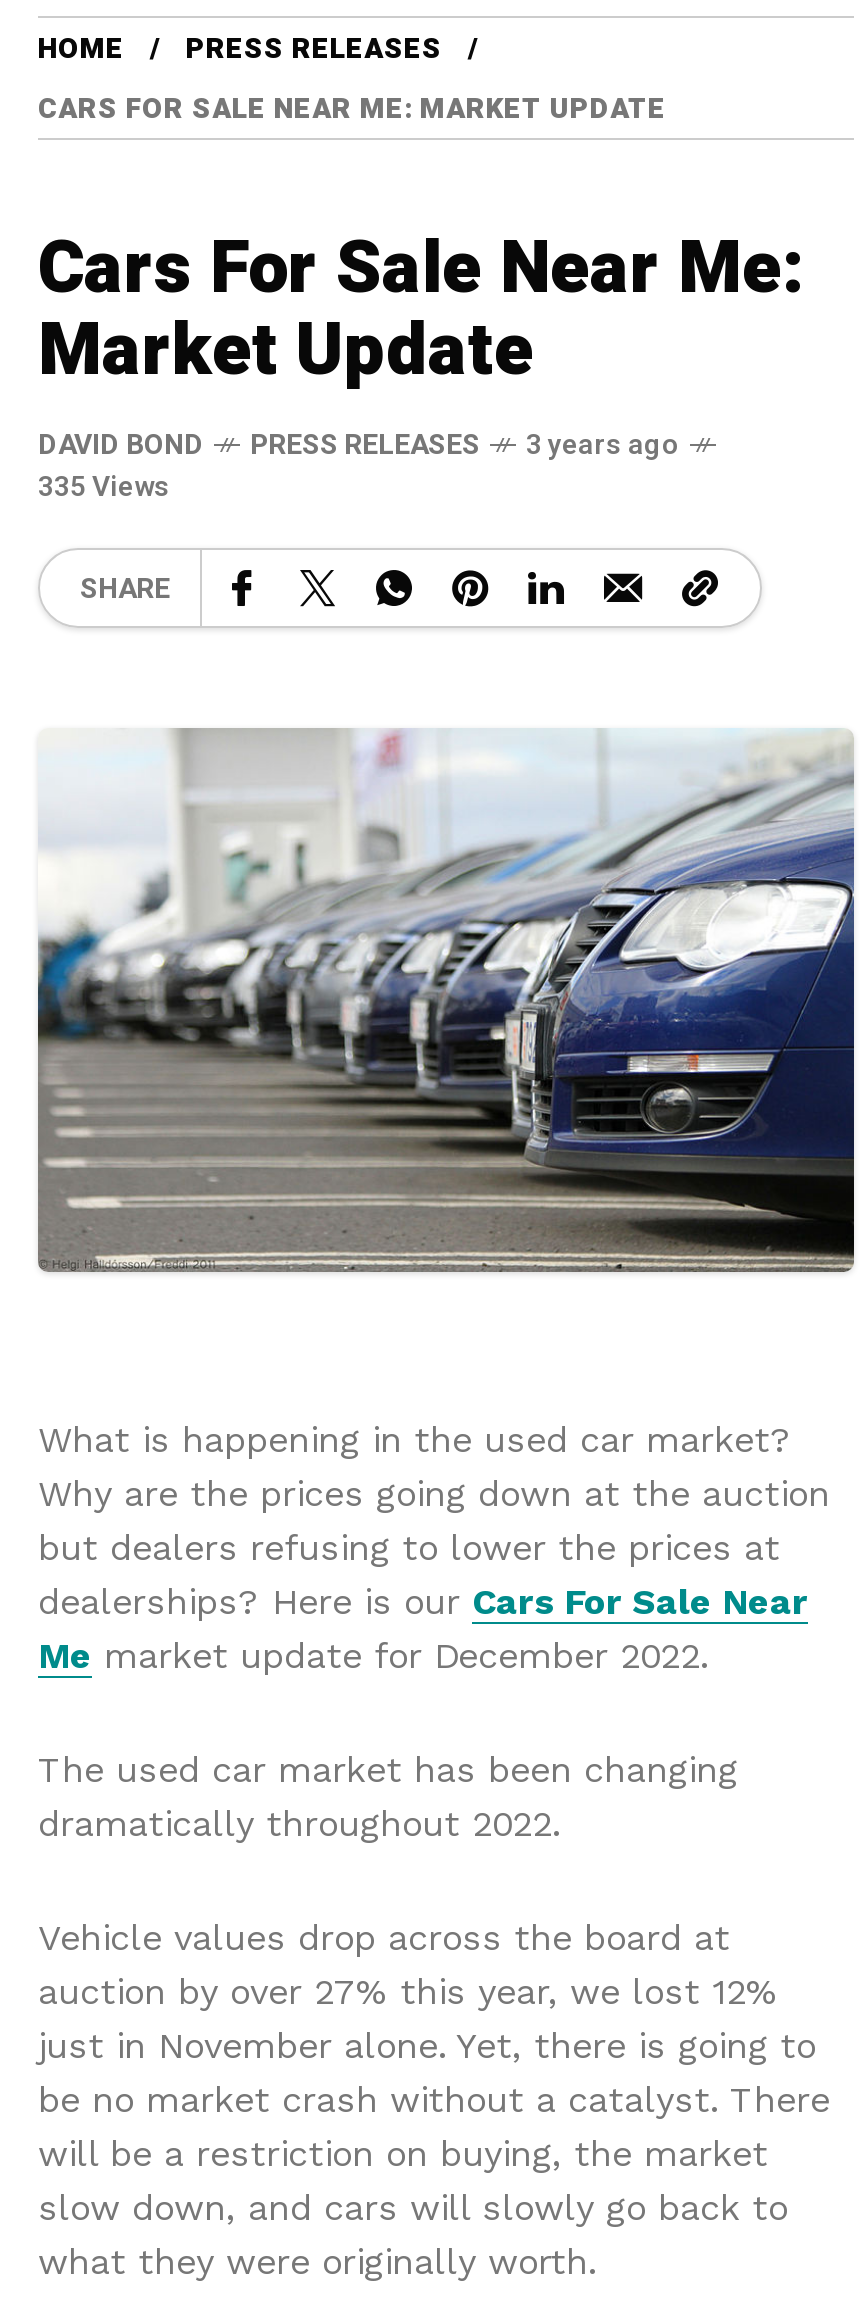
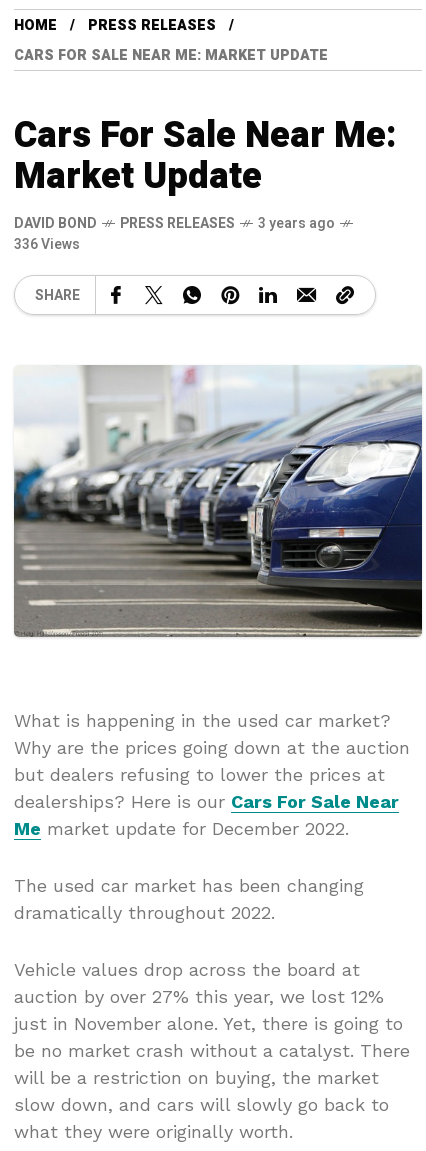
[38,467,170,509] 335 Views -> [14,234,80,255] 336 Views

